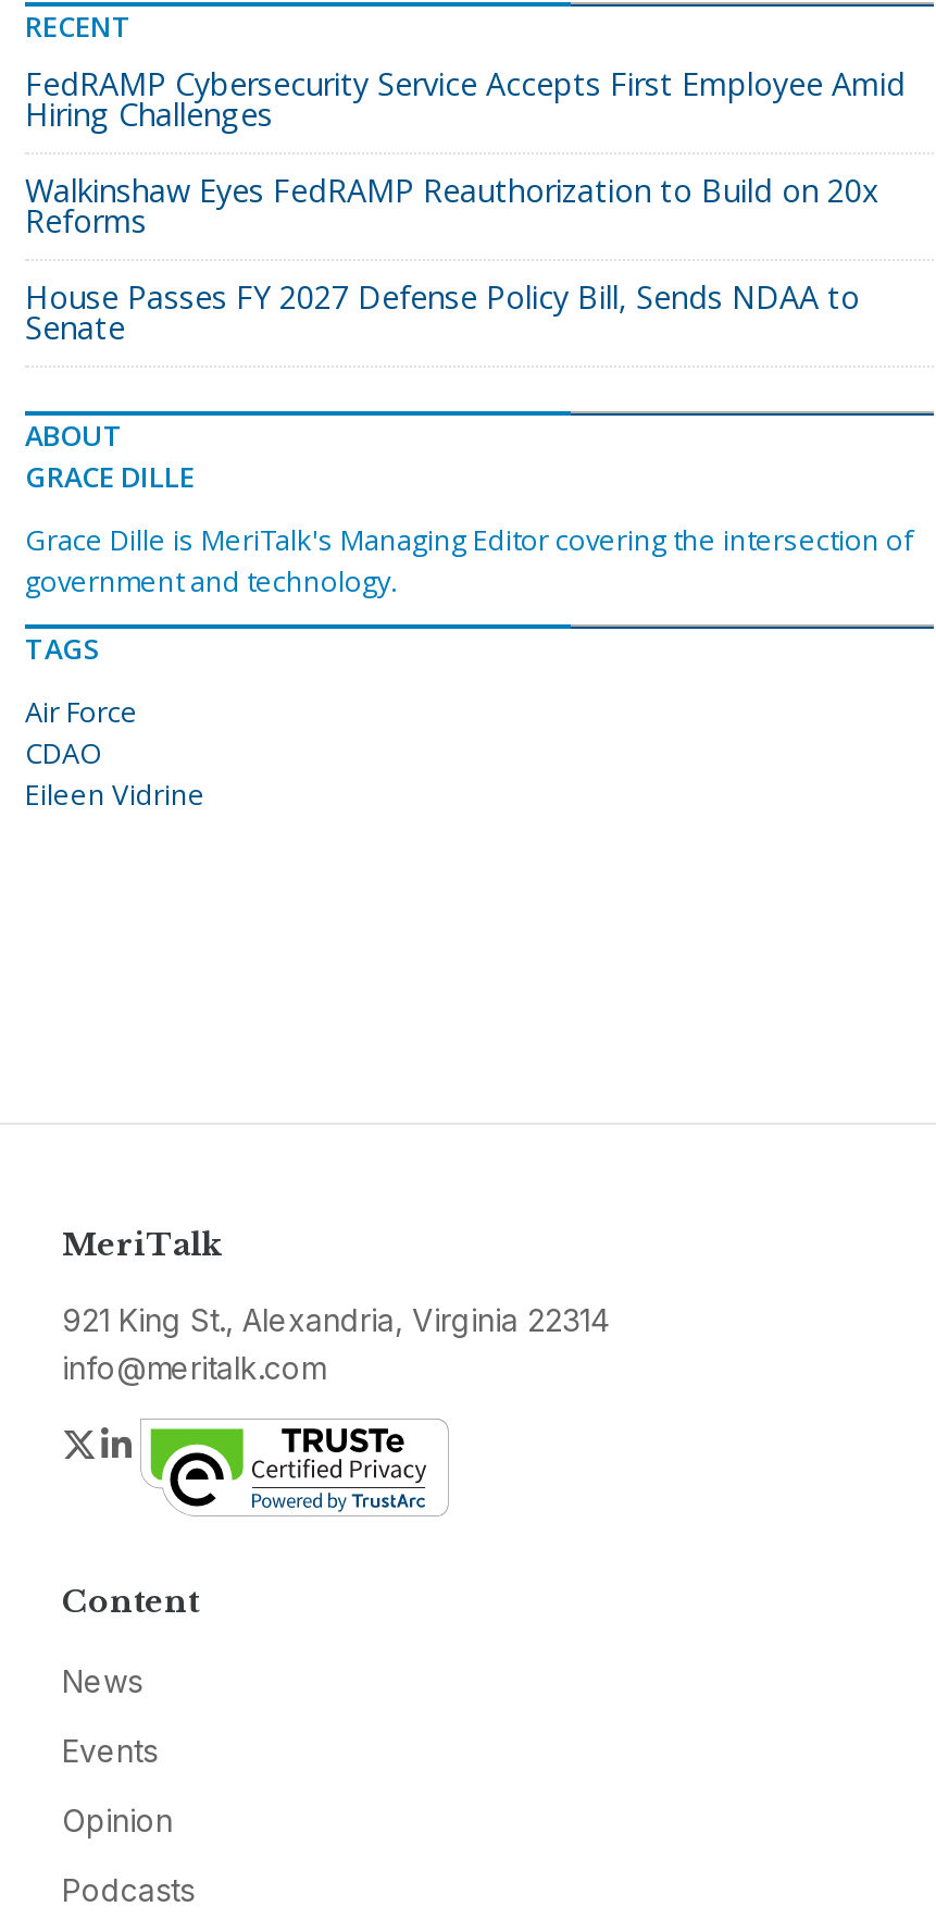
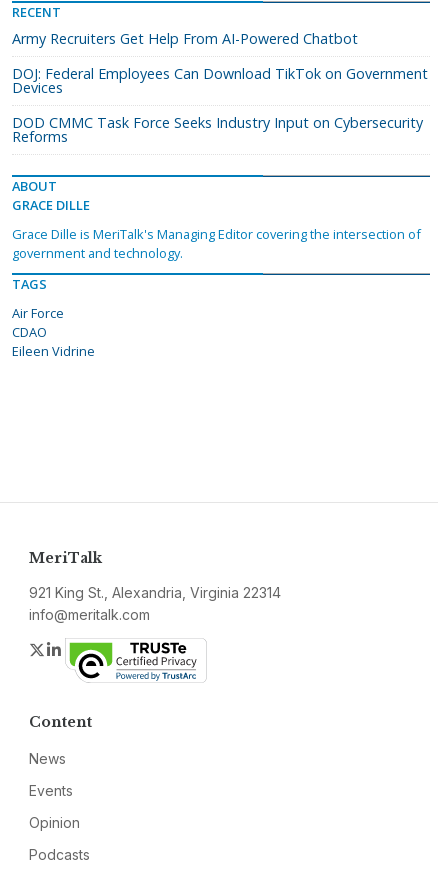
[25,63,906,211] FedRAMP Cybersecurity Service Accepts First Employee Amid | Hiring Challenges | Walkinshaw Eyes FedRAMP Reauthorization to Build on 20x -> [12,29,428,132] Army Recruiters Get Help From AI-Powered Chatbot | DOJ: Federal Employees Can Download TikTok on Government | Devices | DOD CMMC Task Force Seeks Industry Input on Cybersecurity
moved [25,200,147,242] -> [12,127,68,146]: Reforms
[25,277,860,348] House Passes FY 2027 Defense Policy Bill, Sends NDAA to | Senate -> none

